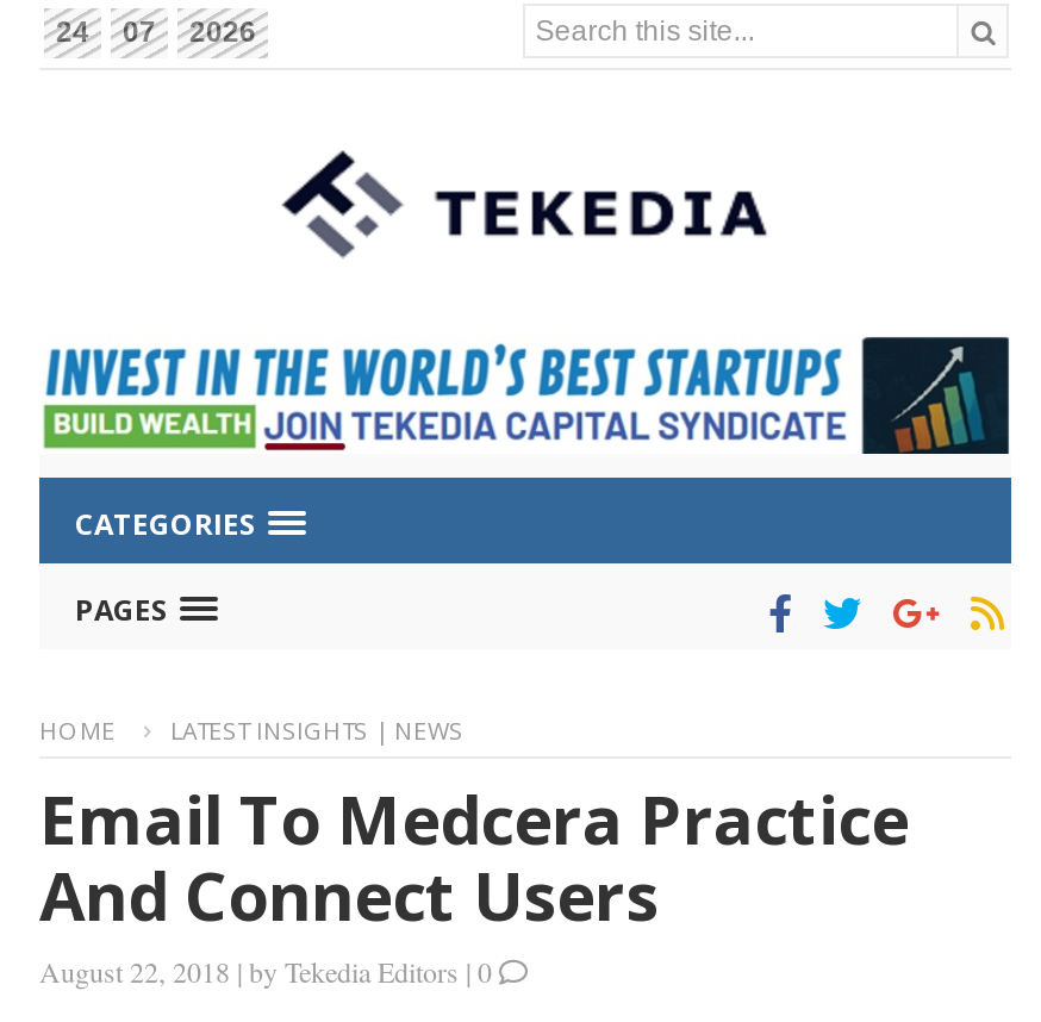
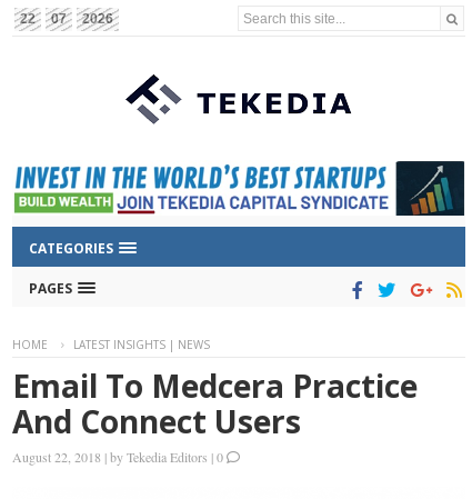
[56,15,256,49] 24 07 2026 -> [20,11,113,27] 22 07 2026

